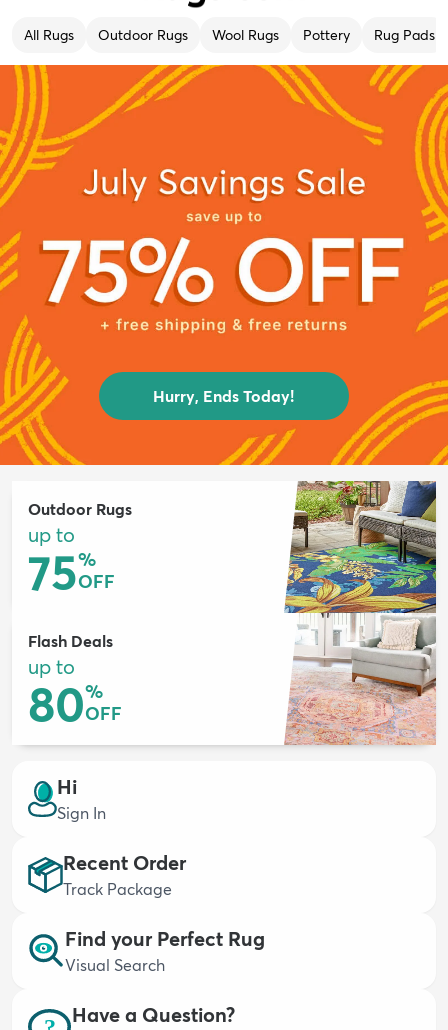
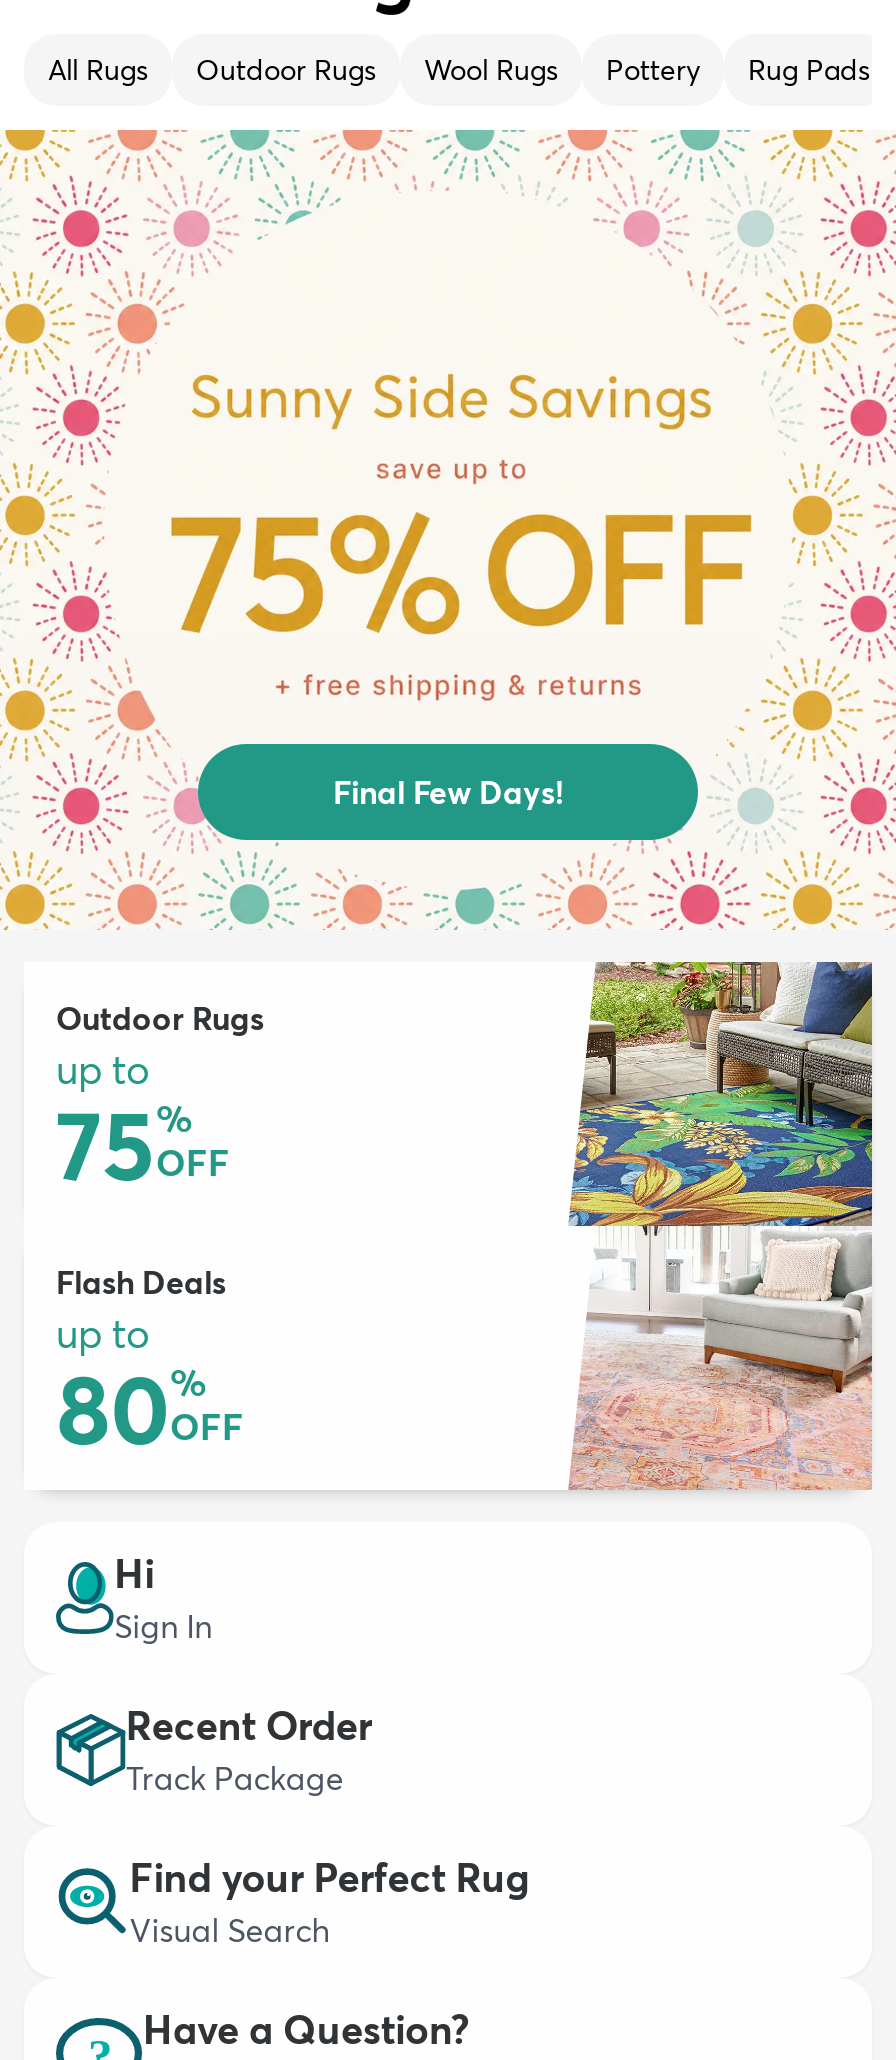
[3,64,445,466] [image] | Hurry, Ends Today! -> [6,128,890,930] [image] | Final Few Days!

